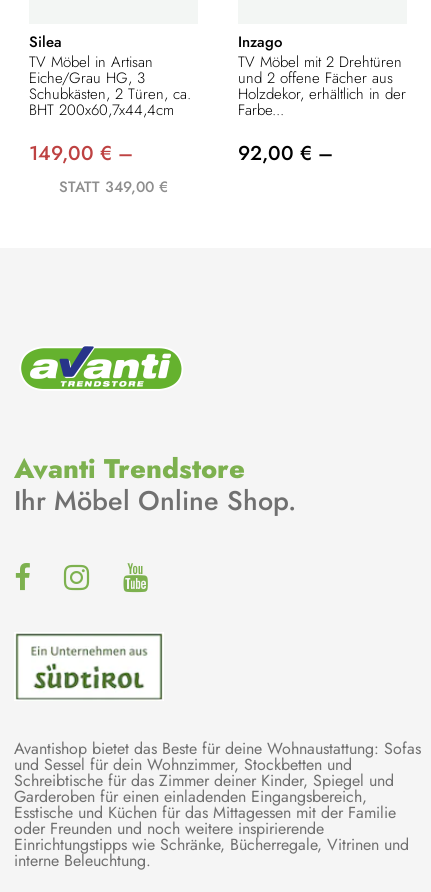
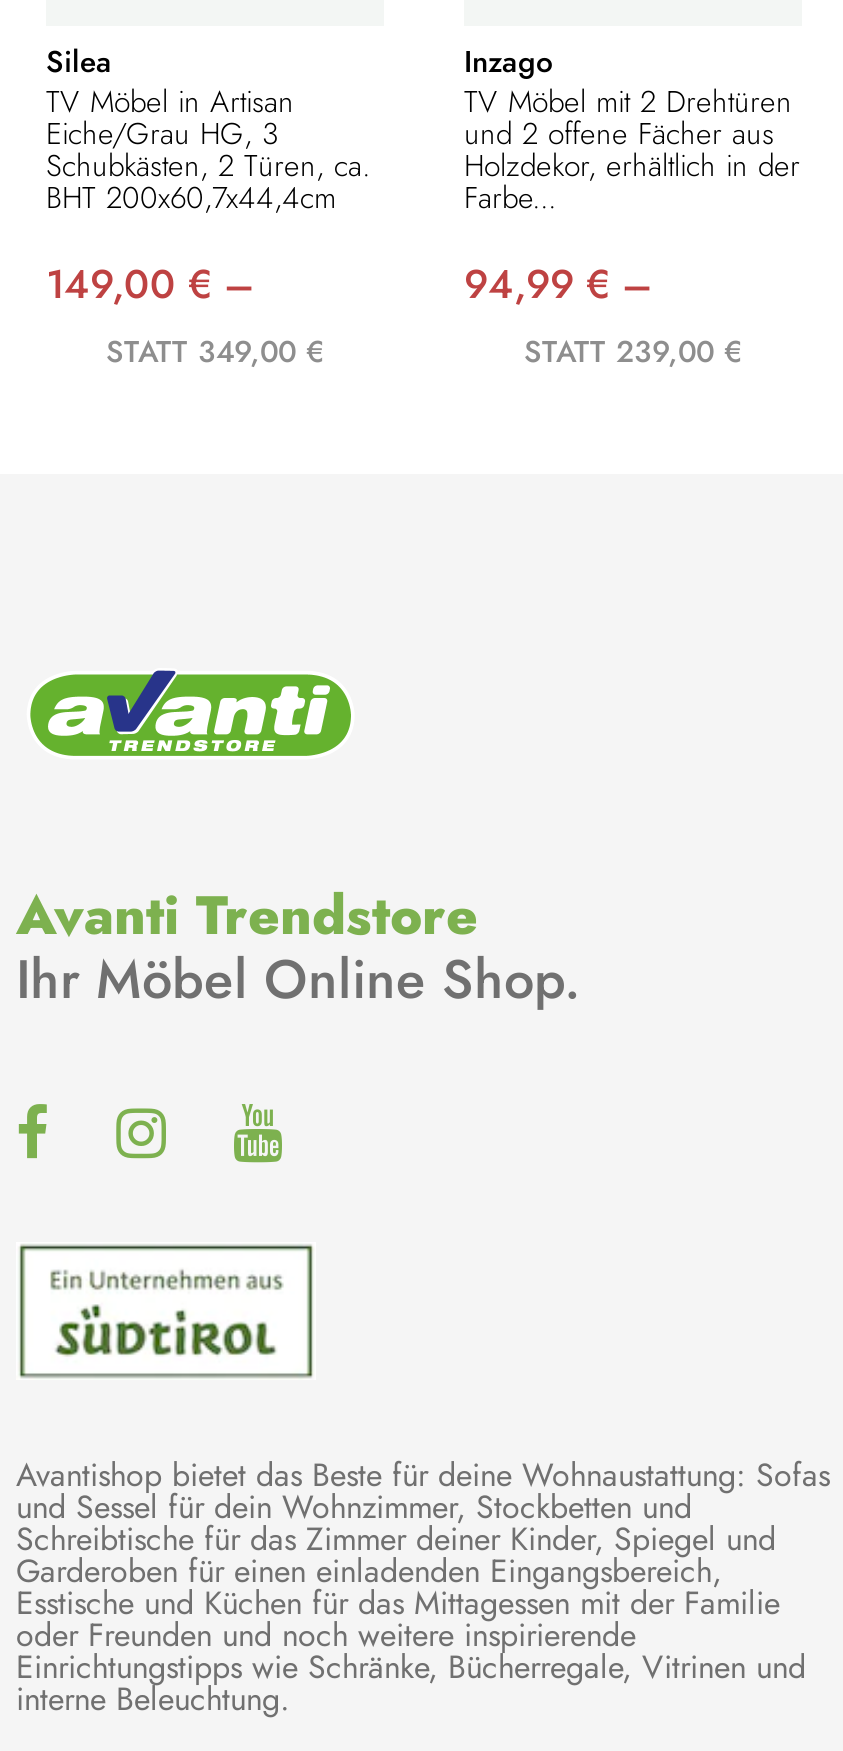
[238,139,333,168] 92,00 € – -> [464,256,742,374] 94,99 € – | STATT 239,00 €

